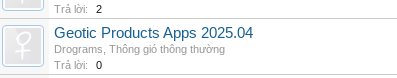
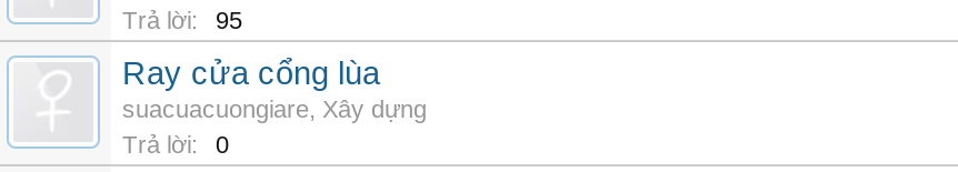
[54,3,102,15] Trả lời: 2 -> [122,7,242,33] Trả lời: 95
[54,25,253,55] Geotic Products Apps 2025.04 | Drograms, Thông gió thông thường -> [122,55,427,122] Ray cửa cổng lùa | suacuacuongiare, Xây dựng

